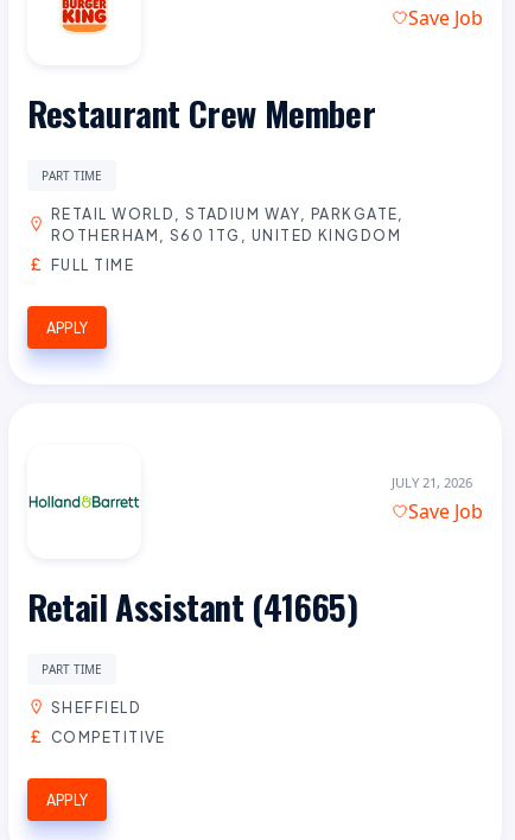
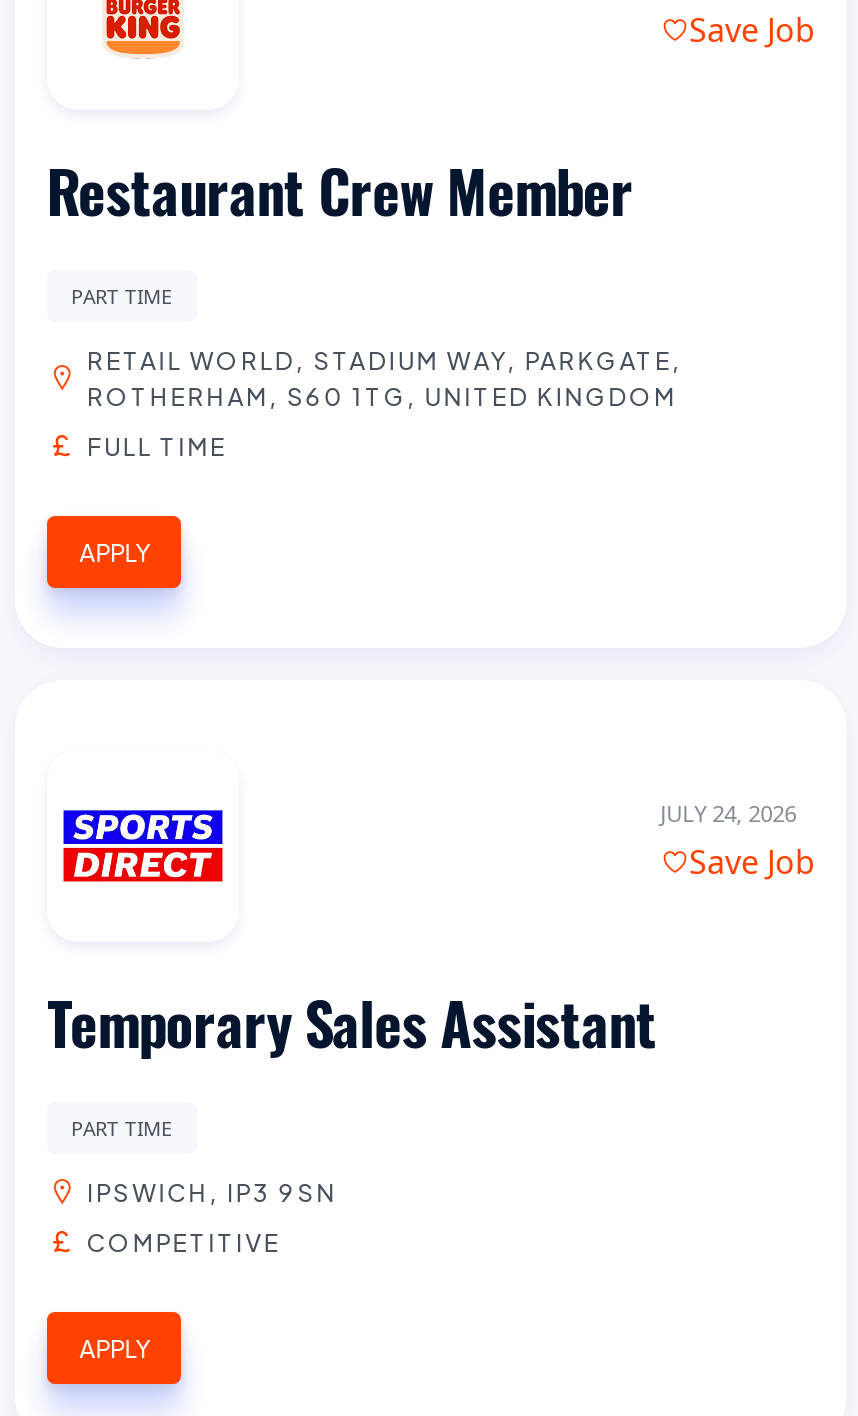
[28,481,140,523] [image] -> [51,808,233,884] [image]
[391,474,472,492] JULY 21, 2026 -> [660,799,796,829] JULY 24, 2026
[27,581,358,631] Retail Assistant (41665) -> [47,980,657,1064] Temporary Sales Assistant
[51,697,141,716] SHEFFIELD -> [87,1176,337,1208] IPSWICH, IP3 9SN

